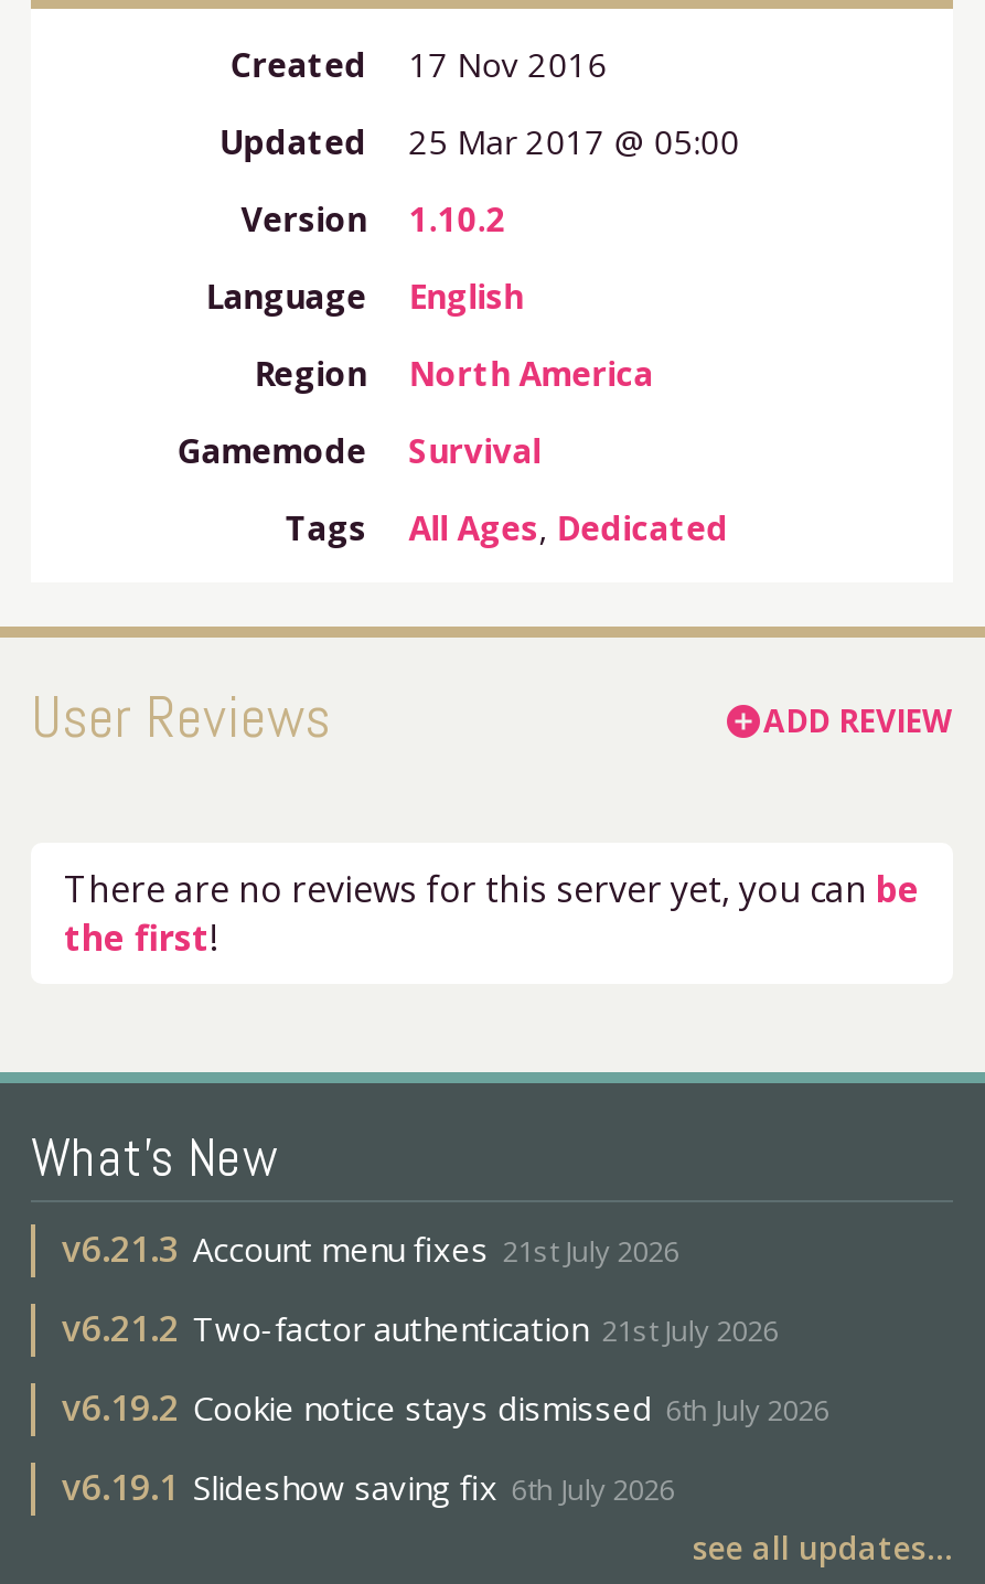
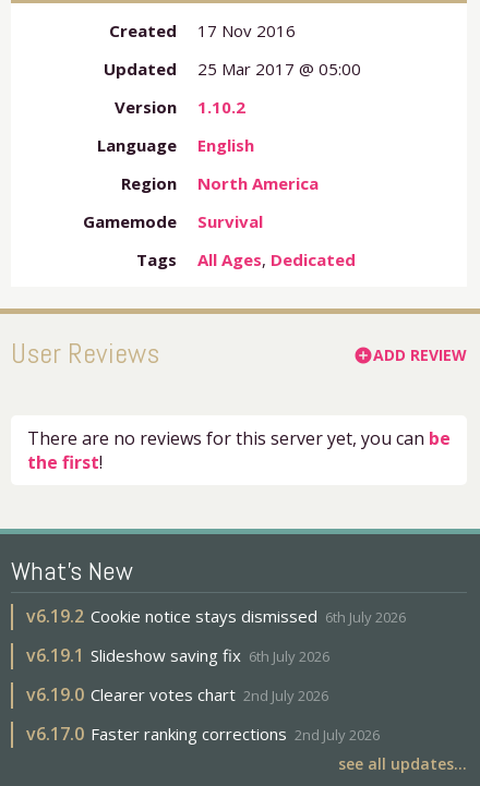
[62,1224,779,1352] v6.21.3 Account menu fixes 21st July 2026 | v6.21.2 Two-factor authentication 21st July 2026 -> none
moved [62,1383,829,1511] -> [26,604,406,667]: v6.19.2 Cookie notice stays dismissed 6th July 2026 | v6.19.1 Slideshow saving fix 6th July 2026
none -> [26,682,380,746] v6.19.0 Clearer votes chart 2nd July 2026 | v6.17.0 Faster ranking corrections 2nd July 2026

